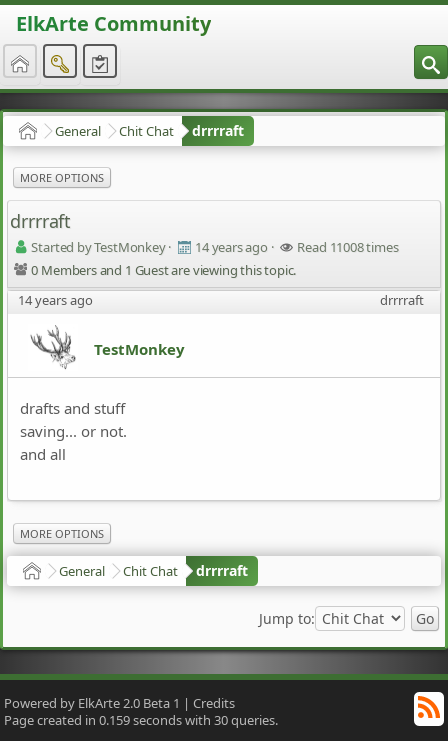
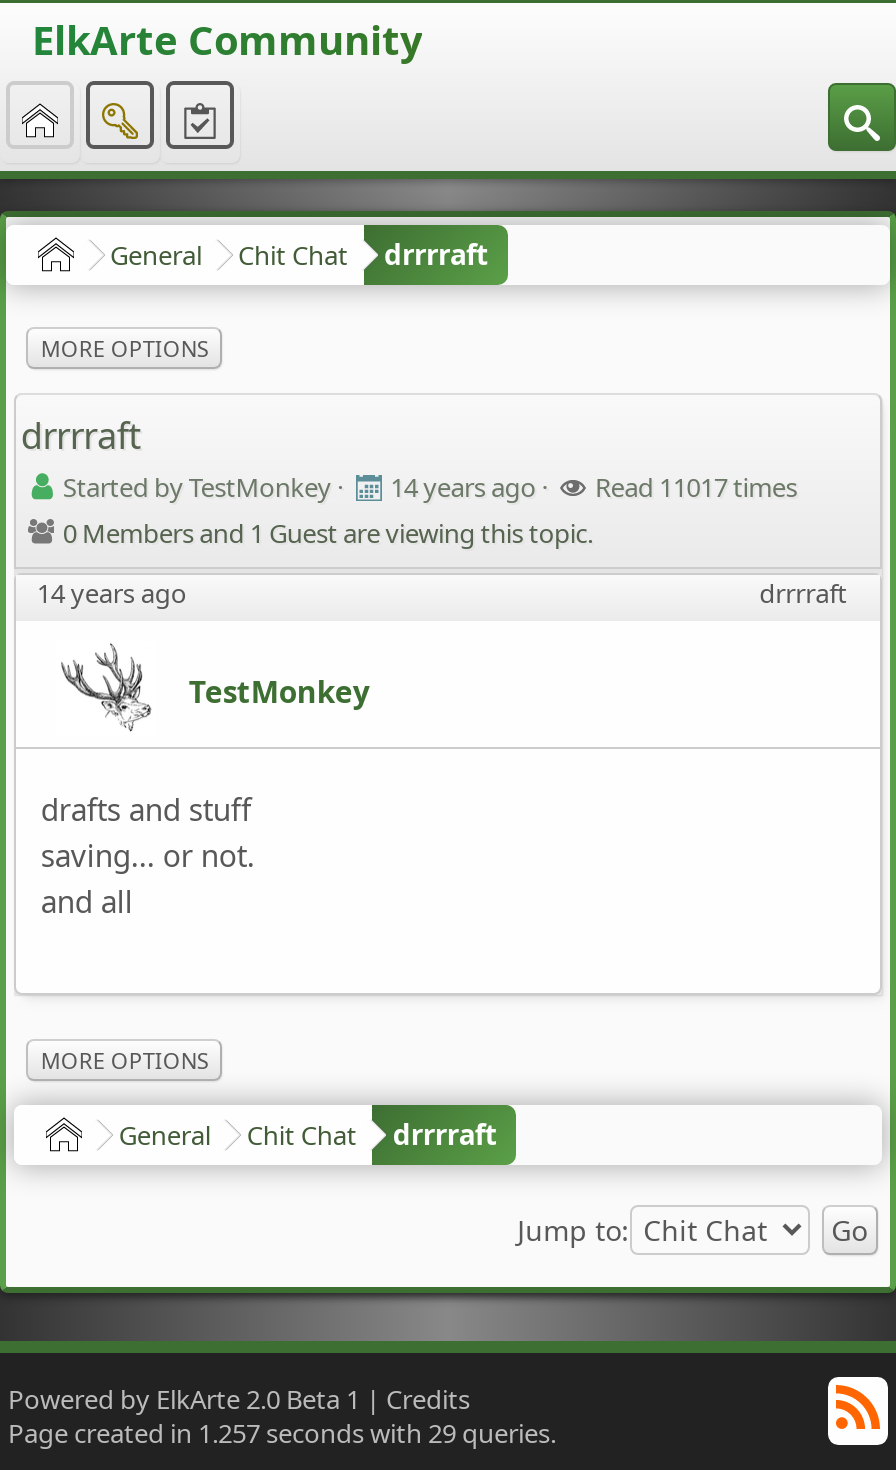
[31,238,399,256] Started by TestMonkey · 14 years ago · Read 11008 times -> [63,469,797,505] Started by TestMonkey · 14 years ago · Read 11017 times
[4,711,278,729] Page created in 0.159 seconds with 30 queries. -> [8,1416,556,1452] Page created in 1.257 seconds with 29 queries.

